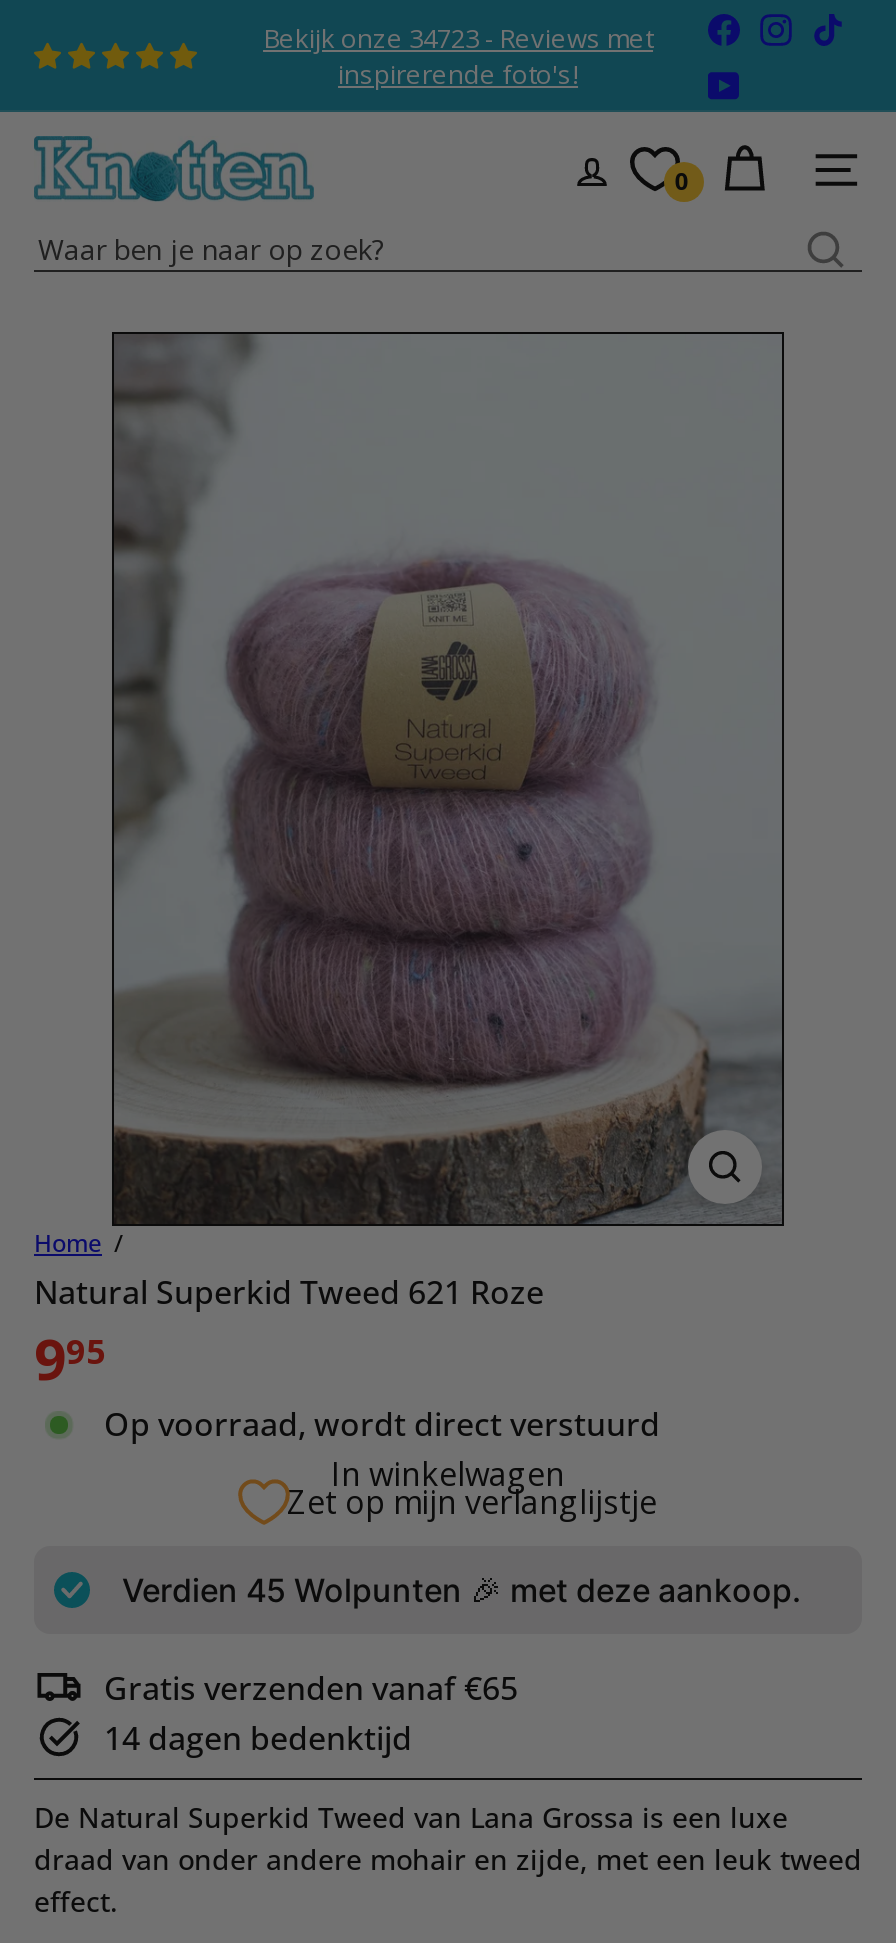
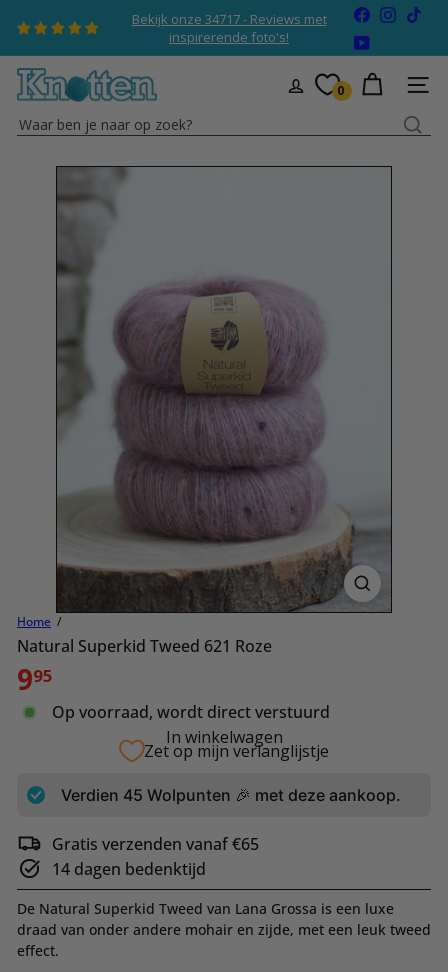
[263,20,653,56] Bekijk onze 34723 - Reviews met -> [131,10,326,28] Bekijk onze 34717 - Reviews met

